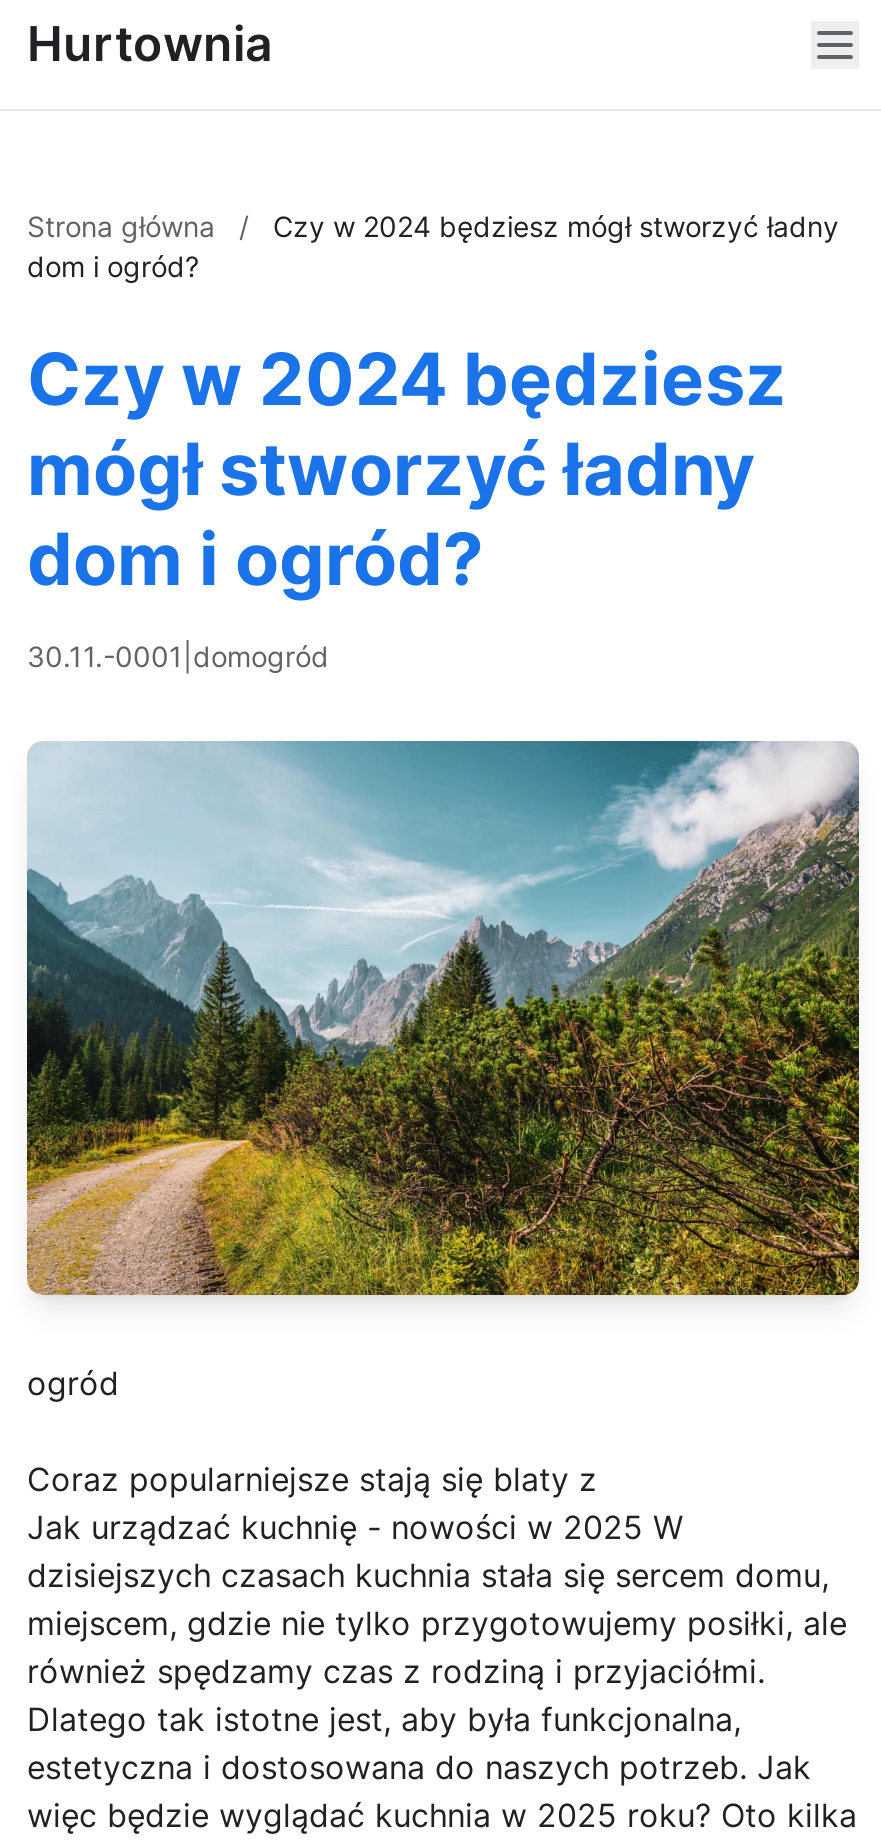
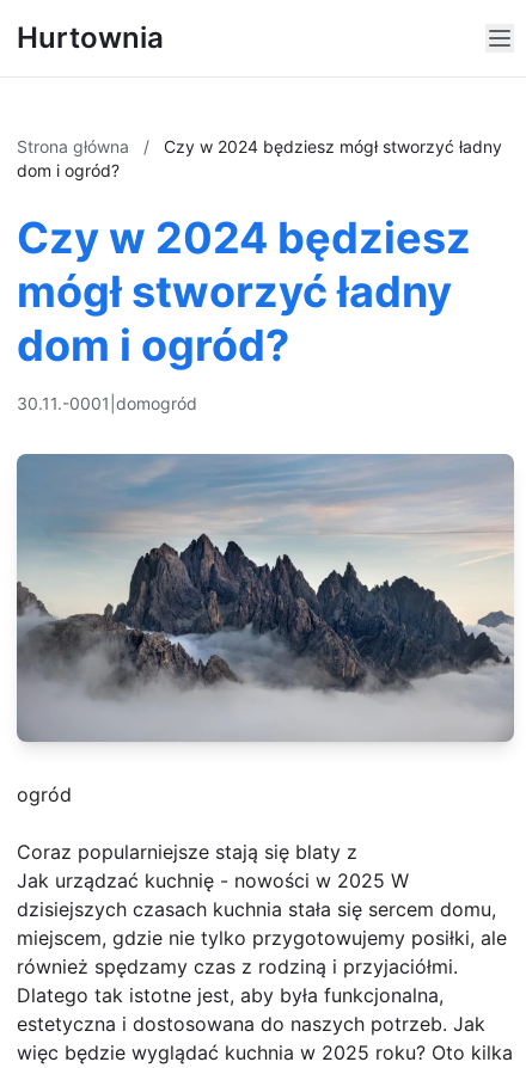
[25,741,861,1297] [image] -> [16,454,514,742] [image]

